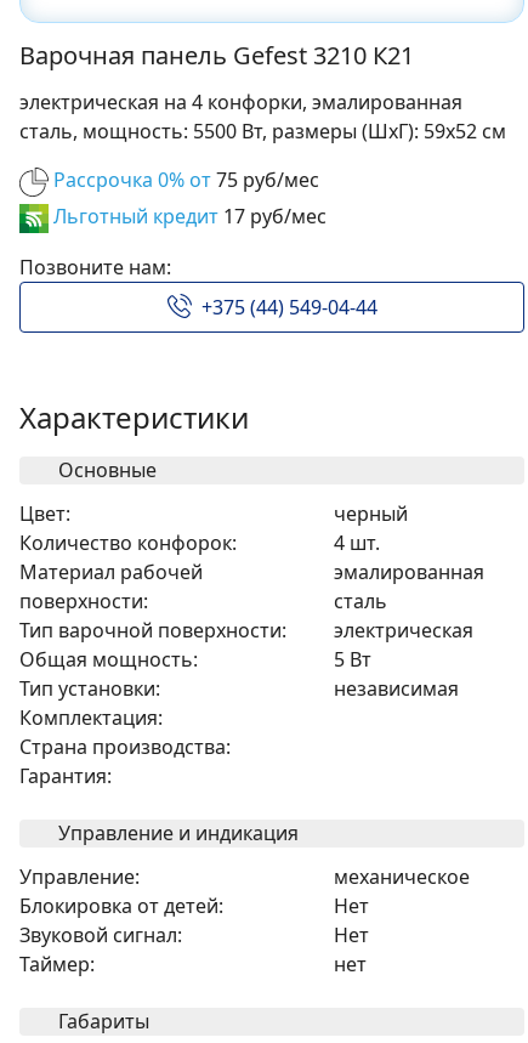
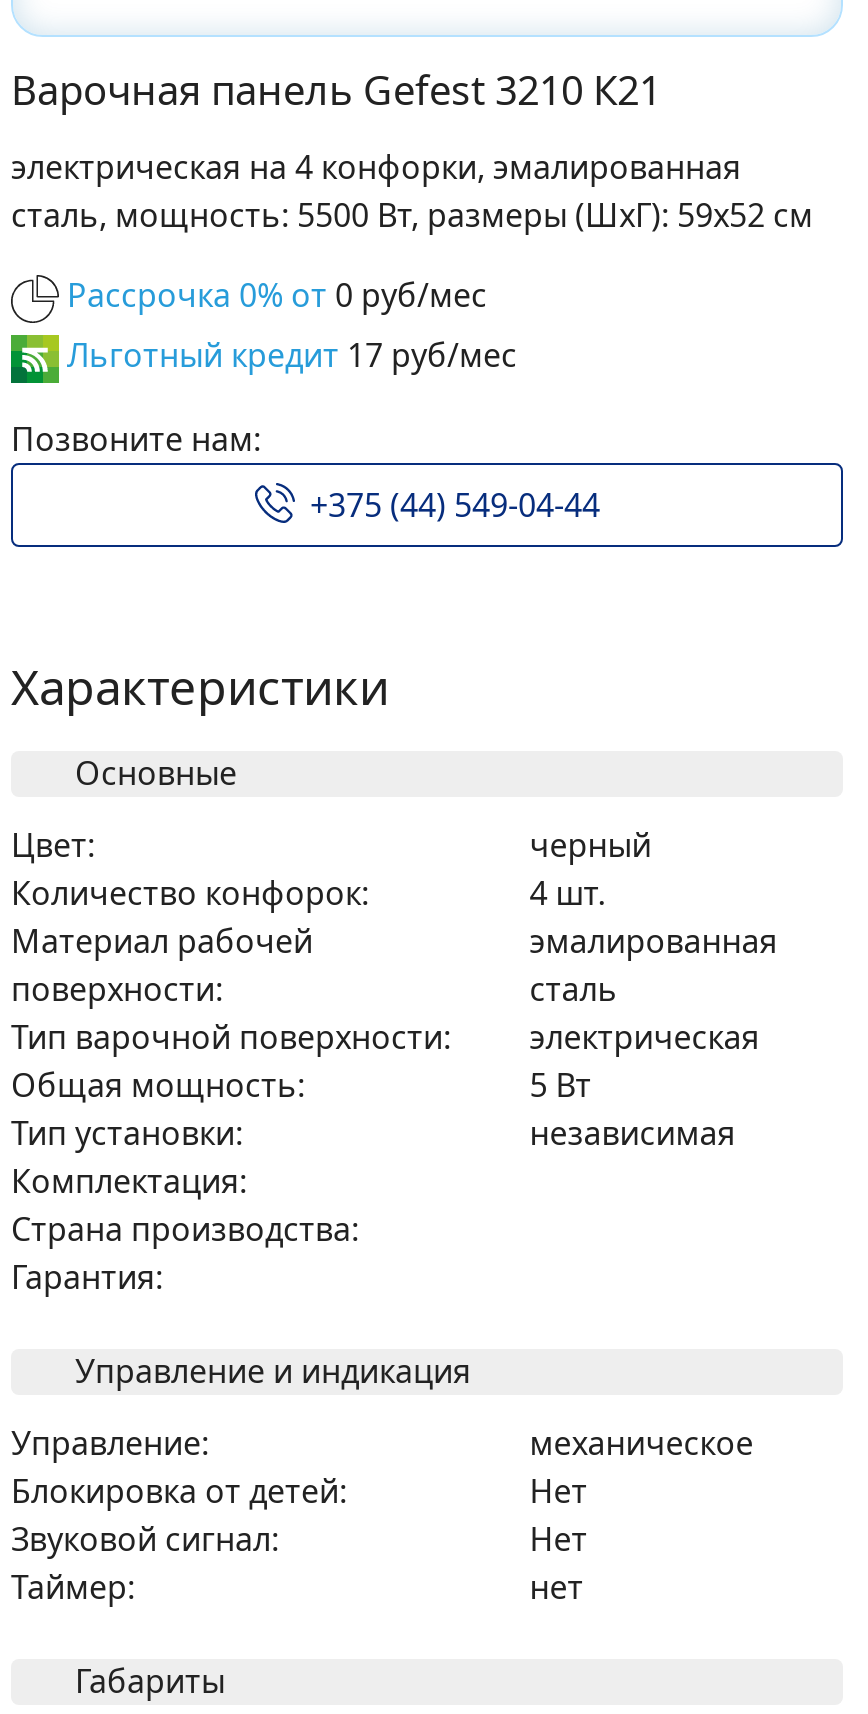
[53,166,319,193] Рассрочка 0% от 75 руб/мес -> [67,273,487,317] Рассрочка 0% от 0 руб/мес

